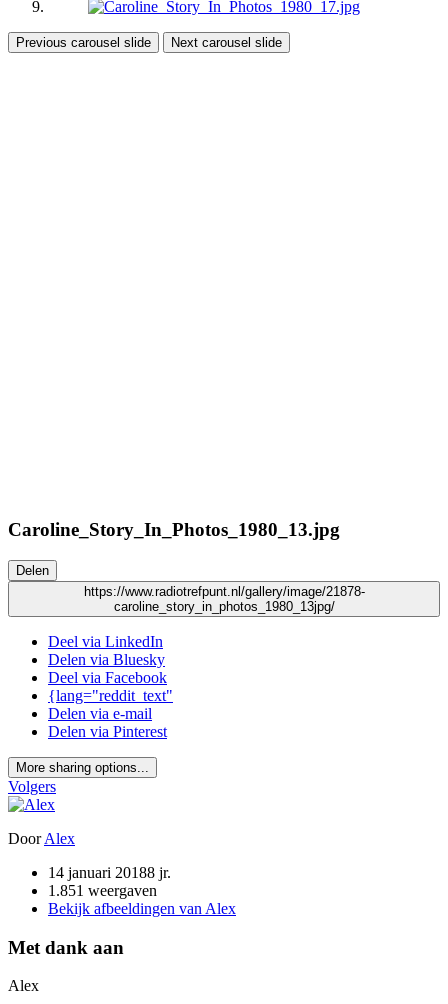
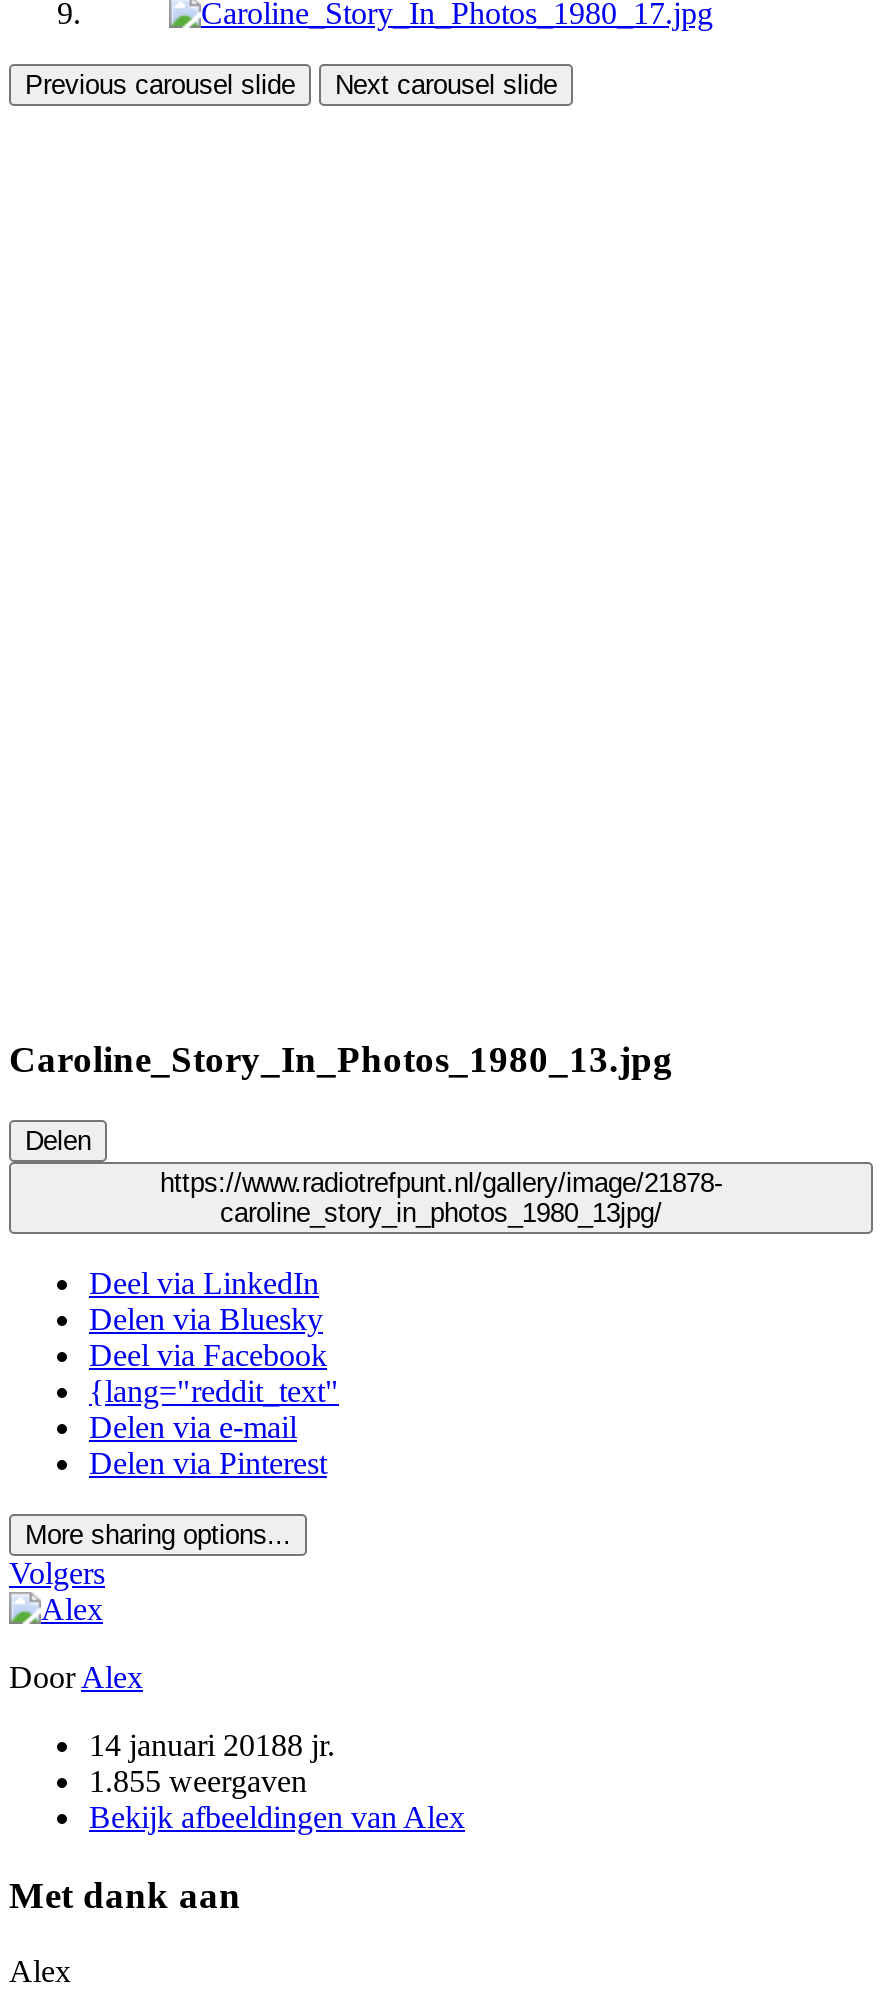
[48,882,157,899] 1.851 weergaven -> [89,1764,307,1798] 1.855 weergaven

